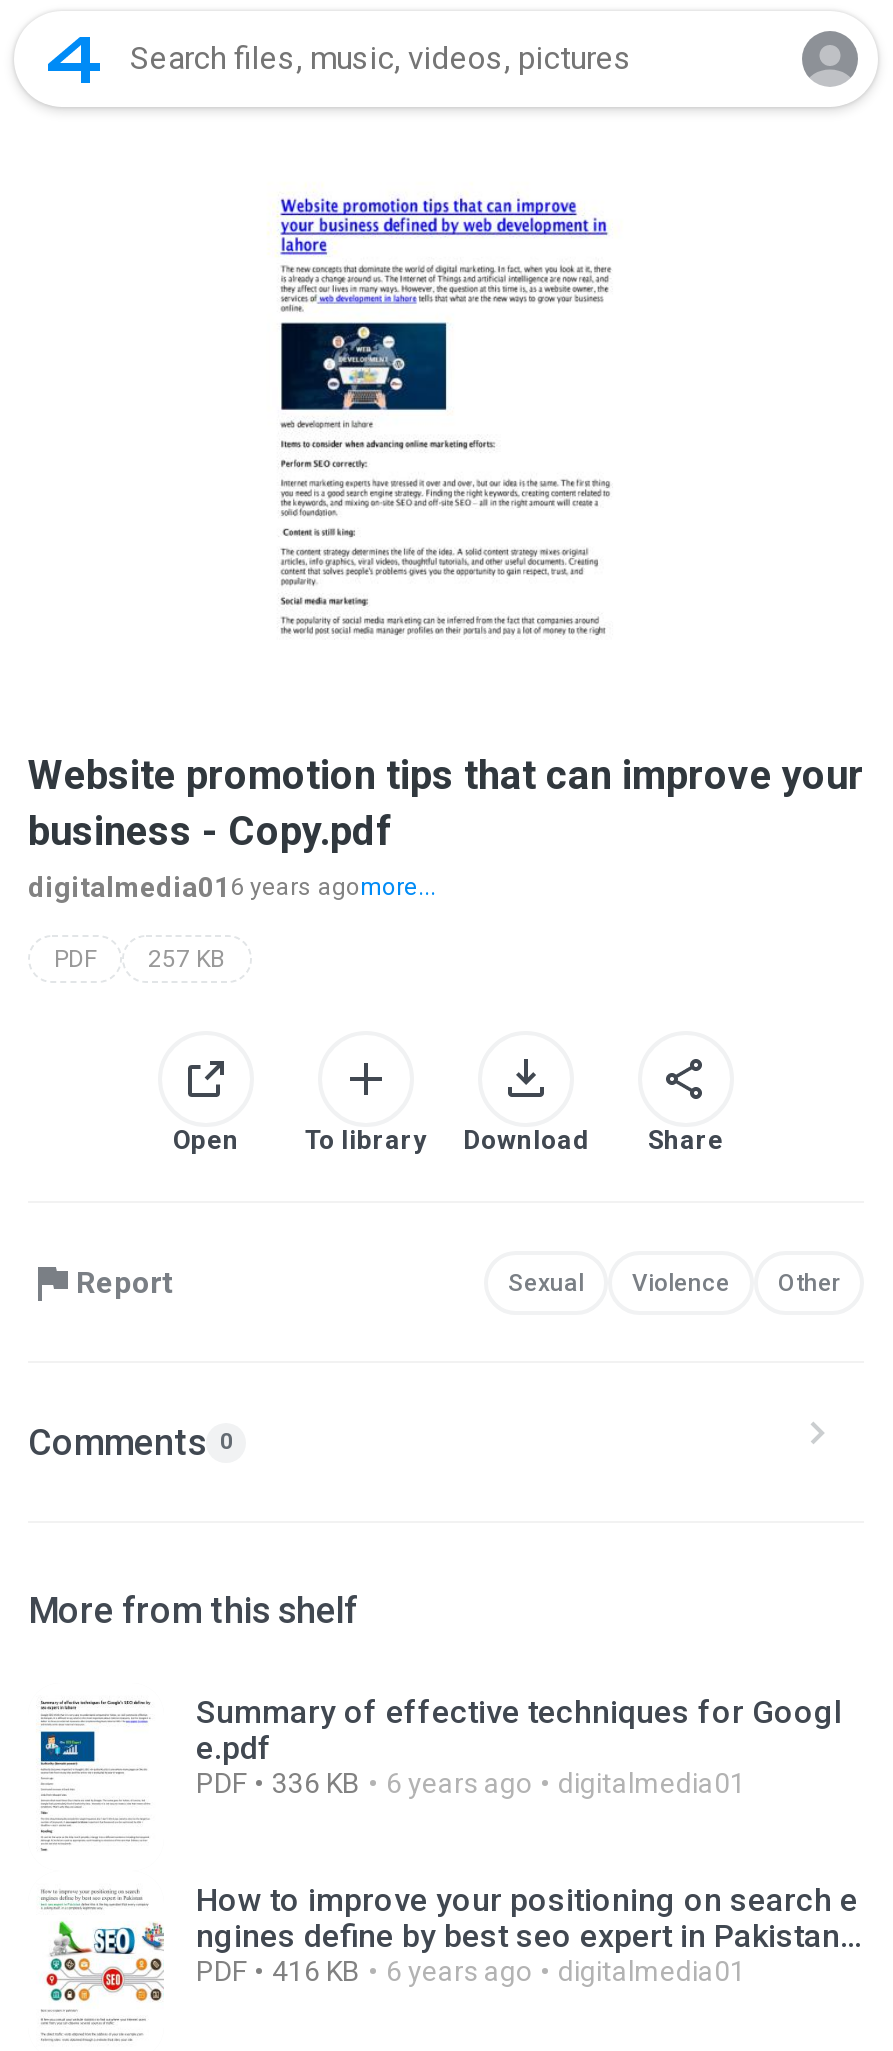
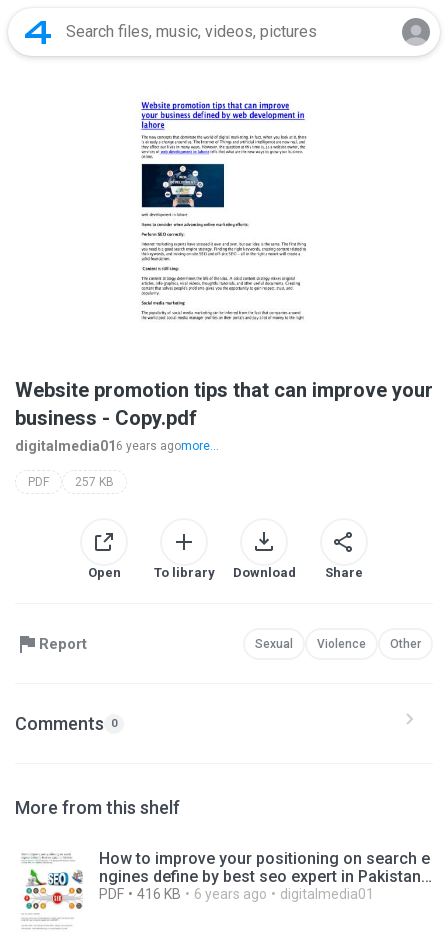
[38,1693,842,1799] [image] | Summary of effective techniques for Googl | e.pdf | PDF | 336 KB | 6 years ago | digitalmedia01 -> none

